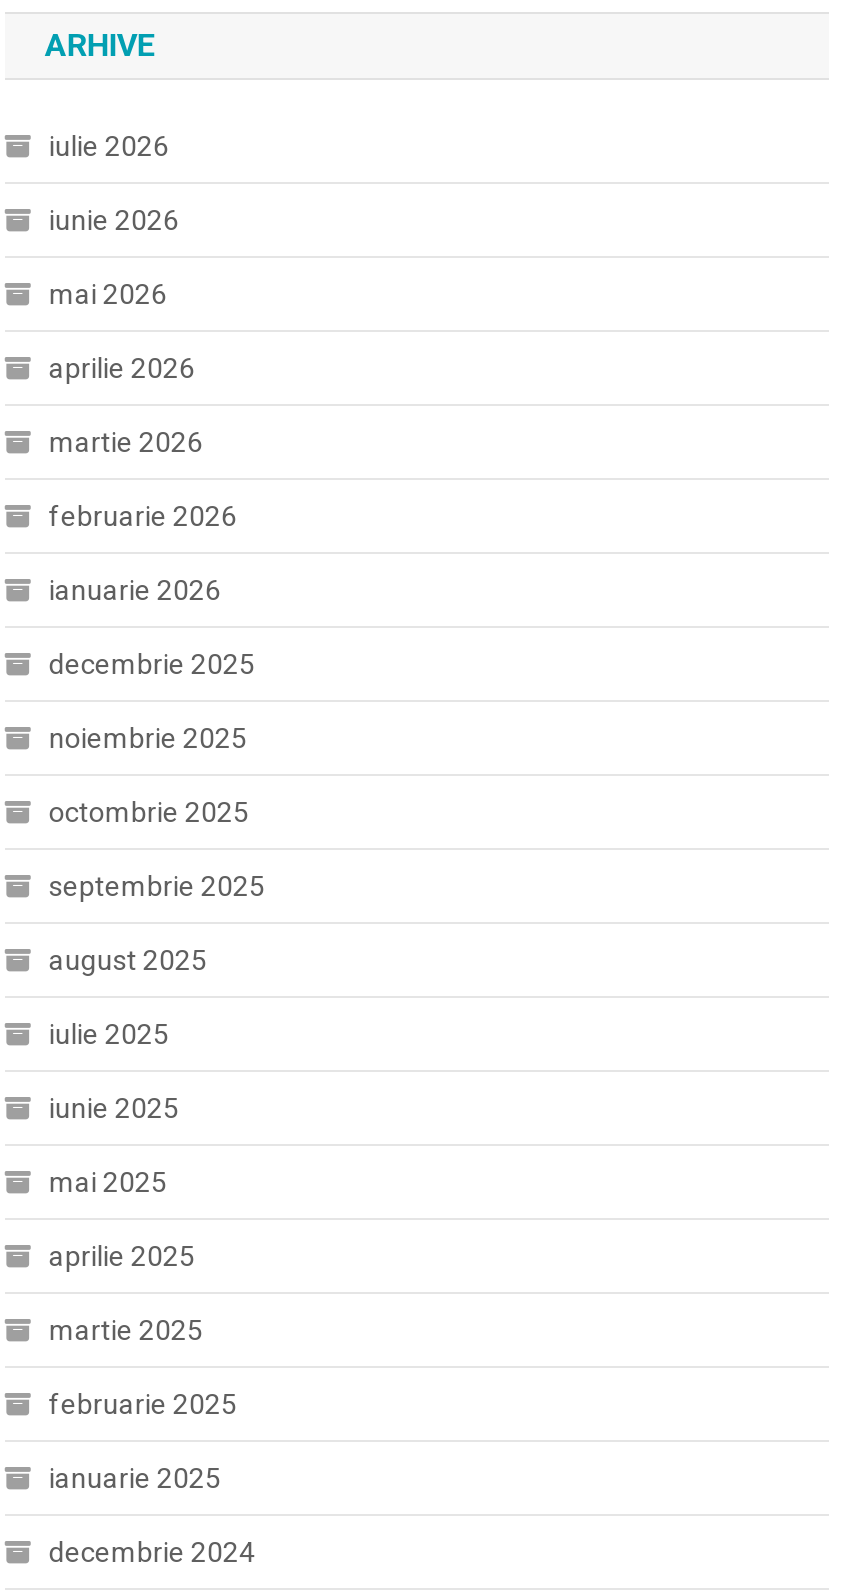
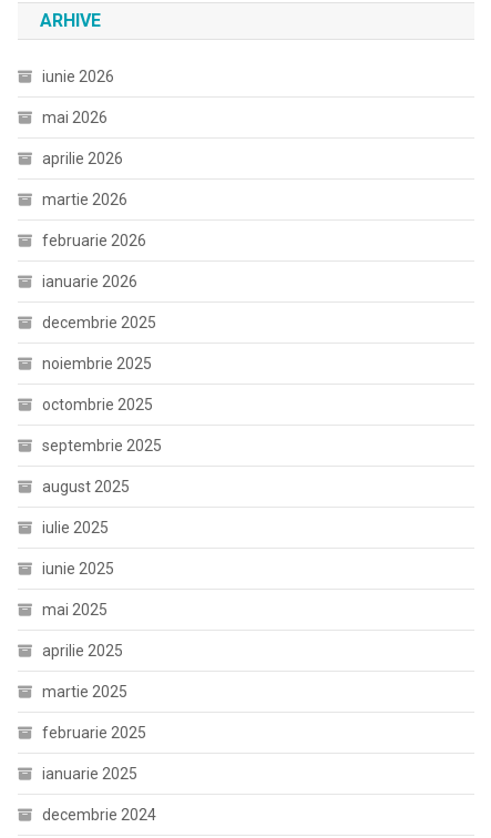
[49,130,169,162] iulie 2026 -> none

